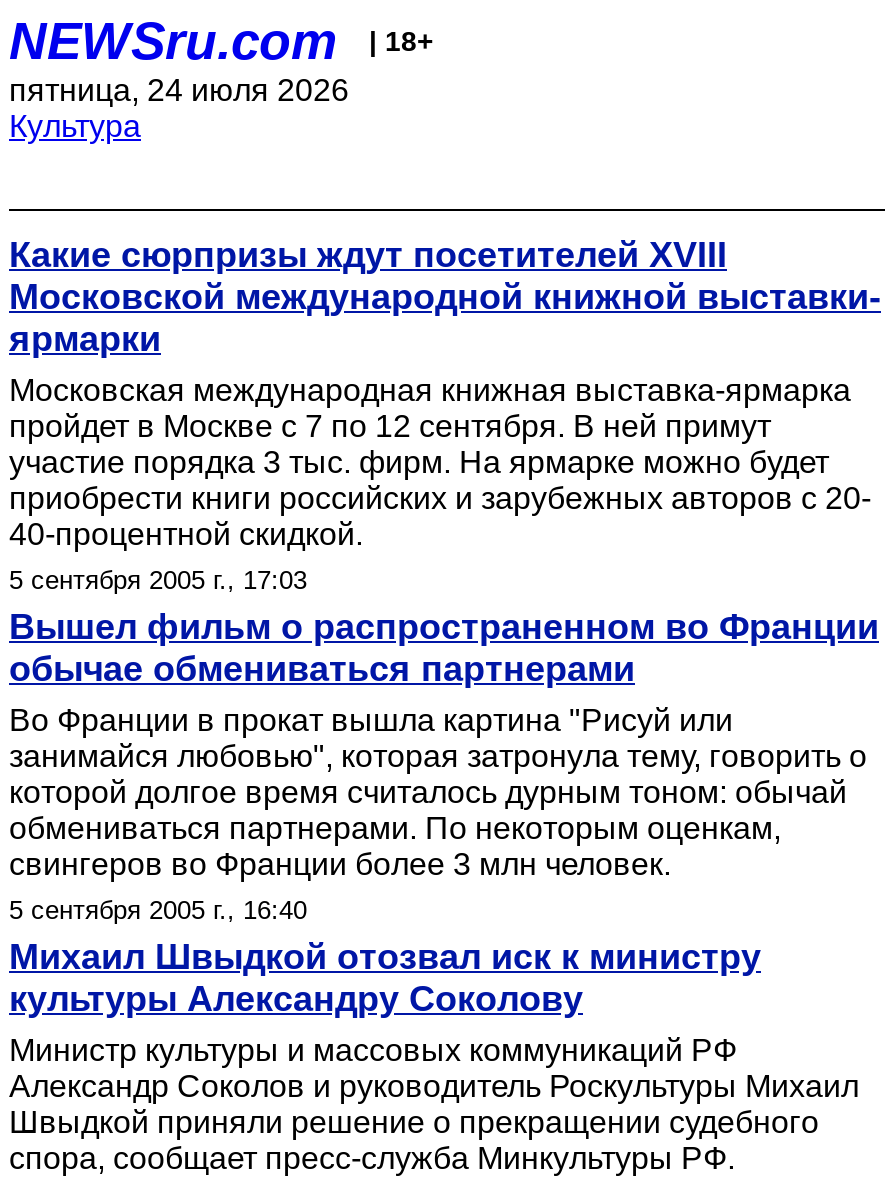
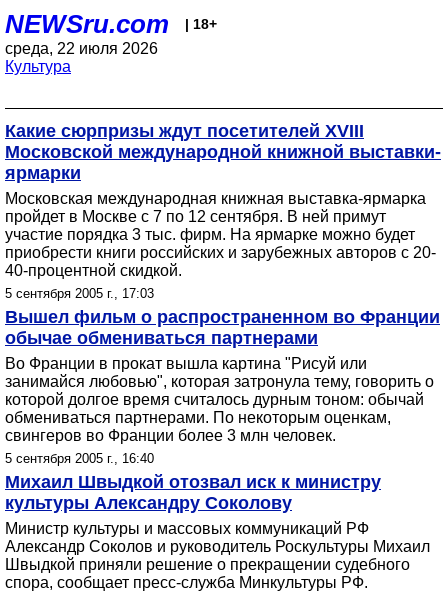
[9,73,349,107] пятница, 24 июля 2026 -> [5,40,158,57] среда, 22 июля 2026

